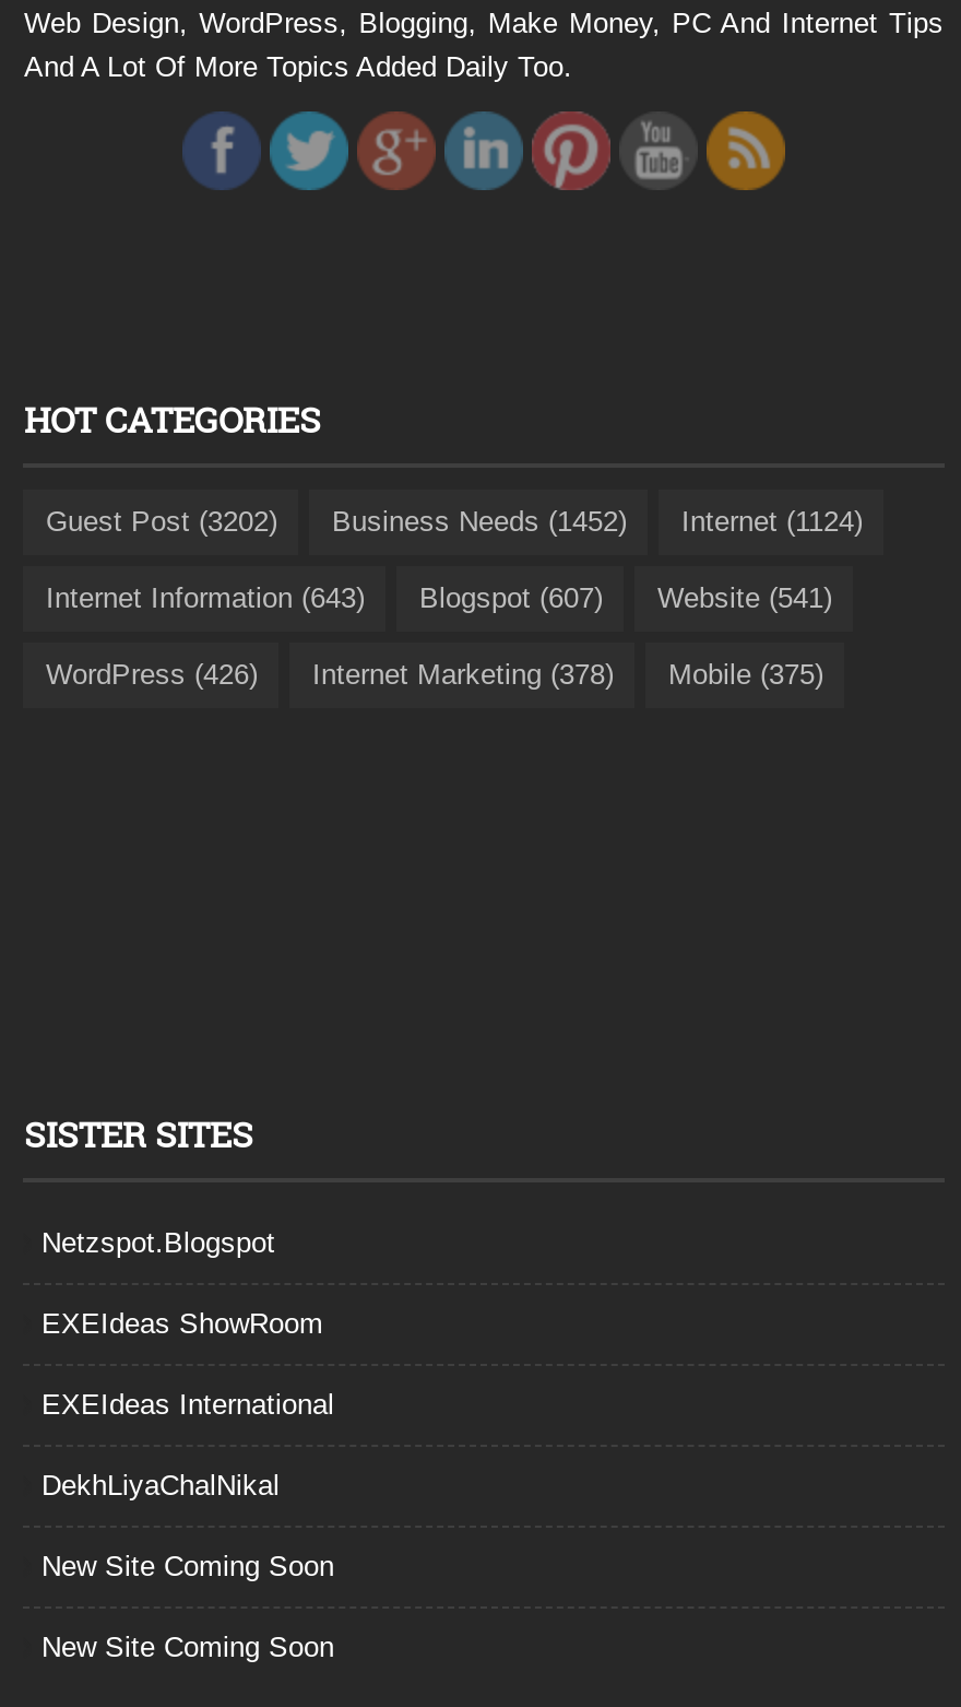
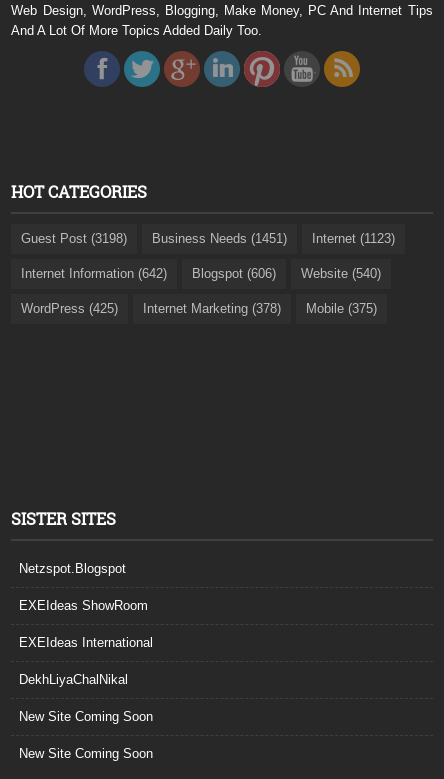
[46,506,277,538] Guest Post (3202) -> [21,231,127,246] Guest Post (3198)
[332,506,627,538] Business Needs (1452) -> [152,231,287,246] Business Needs (1451)
[681,506,862,538] Internet (1124) -> [312,231,395,246] Internet (1123)
[46,582,365,615] Internet Information (643) -> [21,266,167,281] Internet Information (642)
[419,582,603,615] Blogspot (607) -> [192,266,276,281] Blogspot (606)
[657,582,832,615] Website (541) -> [301,266,381,281] Website (540)
[46,659,823,691] WordPress (426) Internet Marketing (378) Mobile (375) -> [21,301,377,316] WordPress (425) Internet Marketing (378) Mobile (375)

